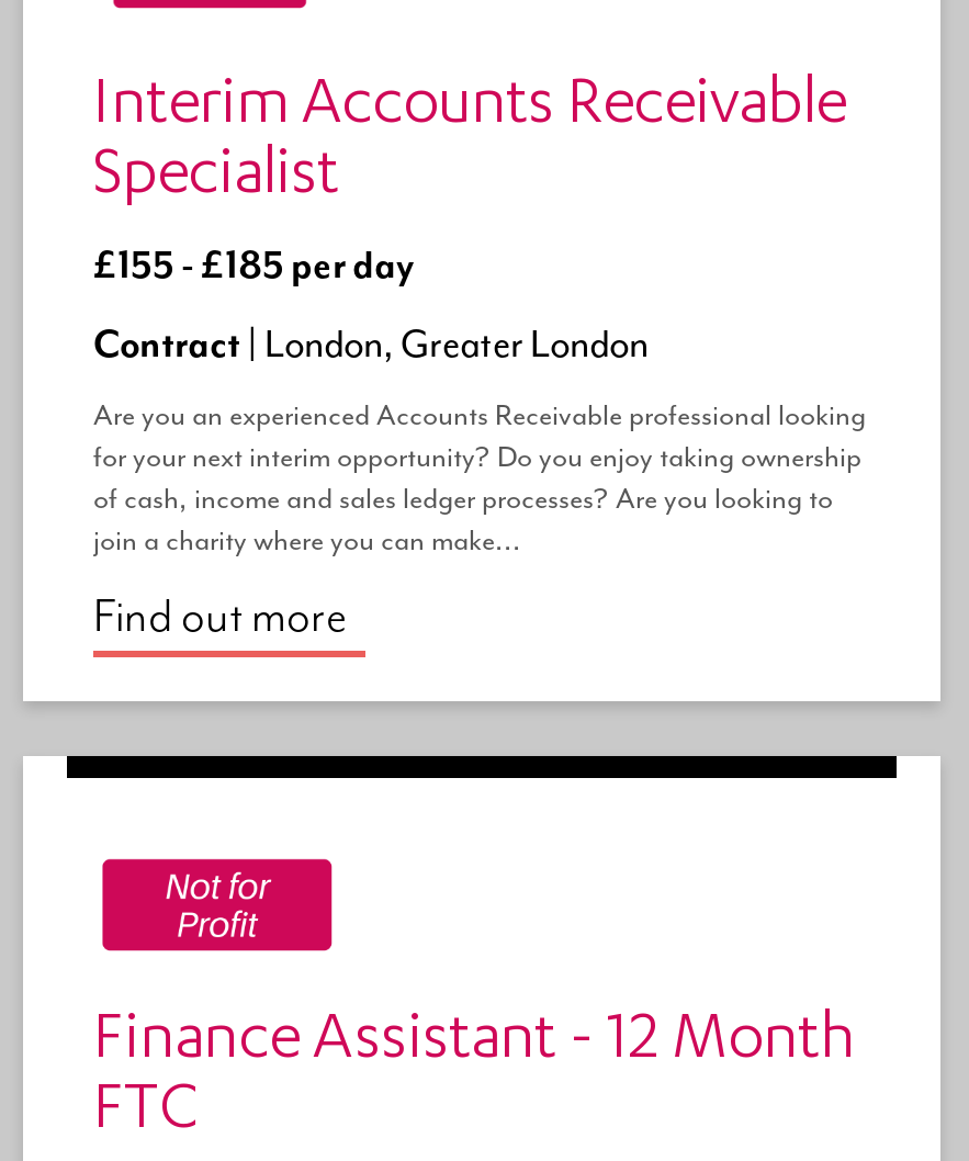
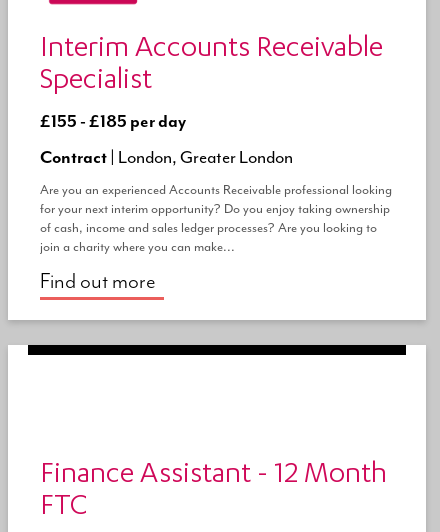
[100,857,335,954] [image] -> none

